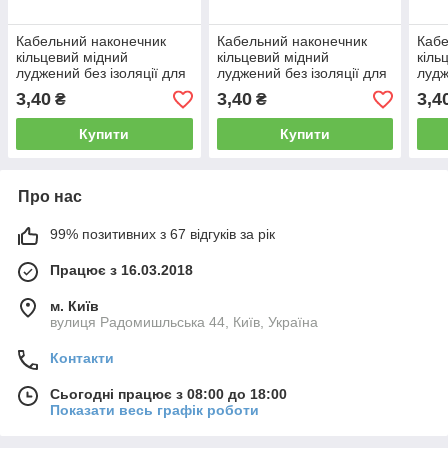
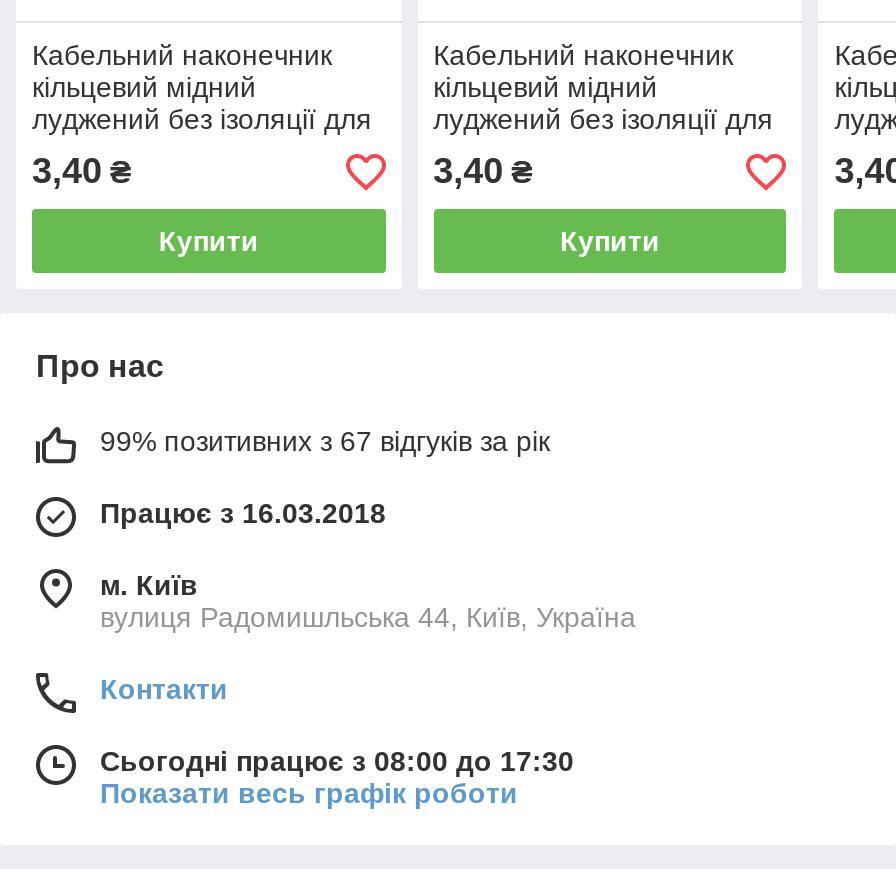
[50,386,287,402] Сьогодні працює з 08:00 до 18:00 -> [100,746,574,778] Сьогодні працює з 08:00 до 17:30

